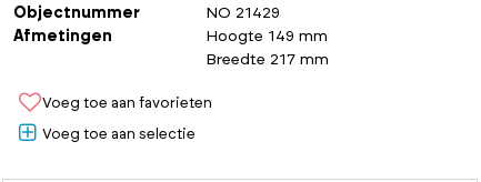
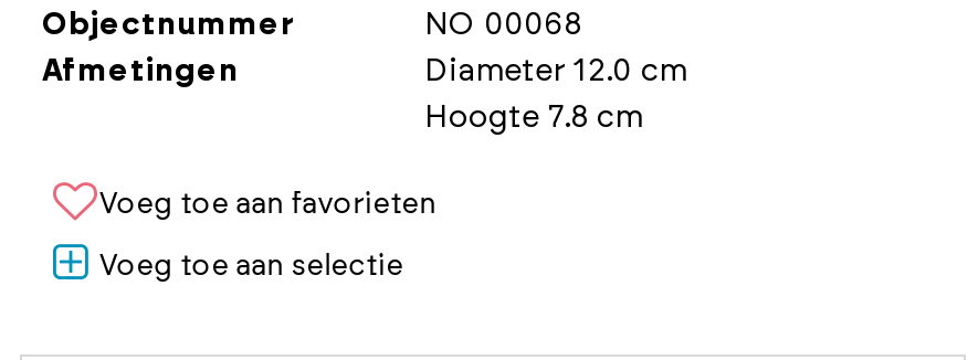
[206,6,280,21] NO 21429 -> [424,10,581,41] NO 00068
[206,29,328,44] Hoogte 149 mm -> [424,56,687,87] Diameter 12.0 cm
[206,52,329,68] Breedte 217 mm -> [424,103,643,134] Hoogte 7.8 cm

